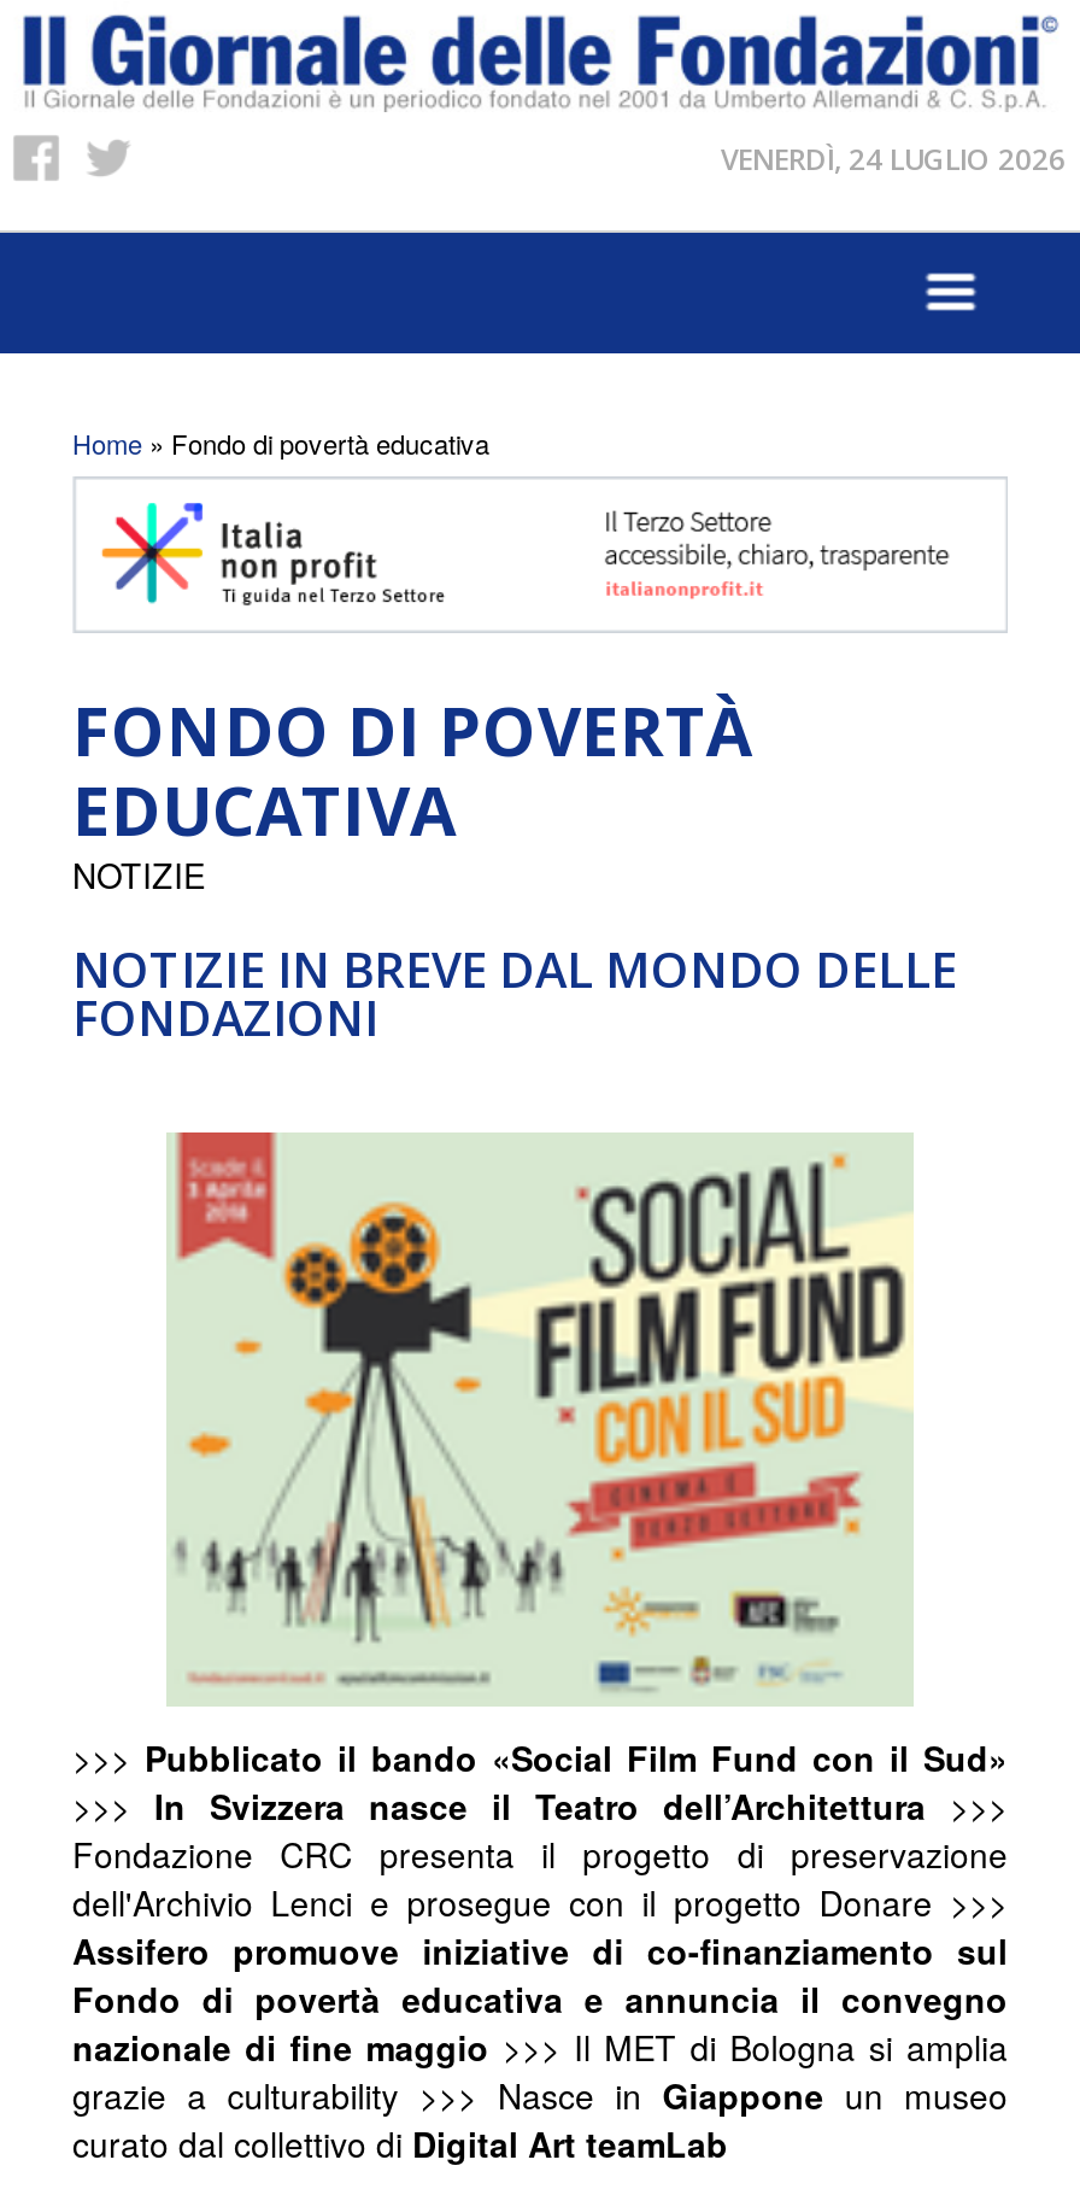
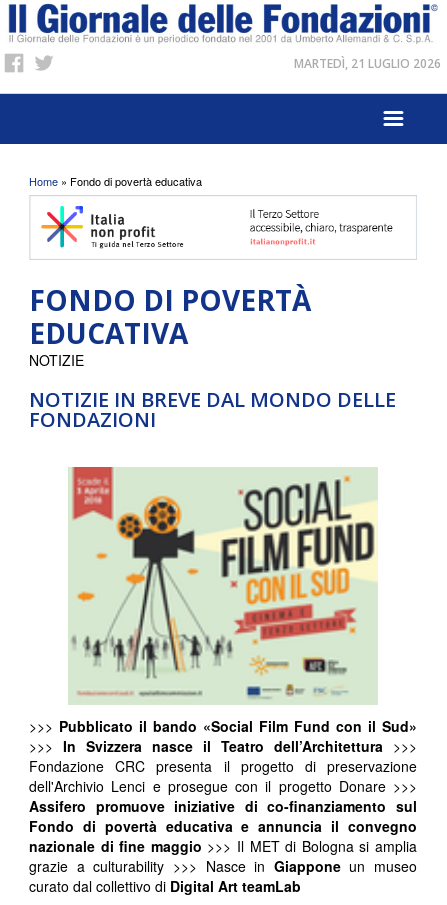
[721,139,1066,180] VENERDÌ, 24 LUGLIO 2026 -> [294,55,441,72] MARTEDÌ, 21 LUGLIO 2026

